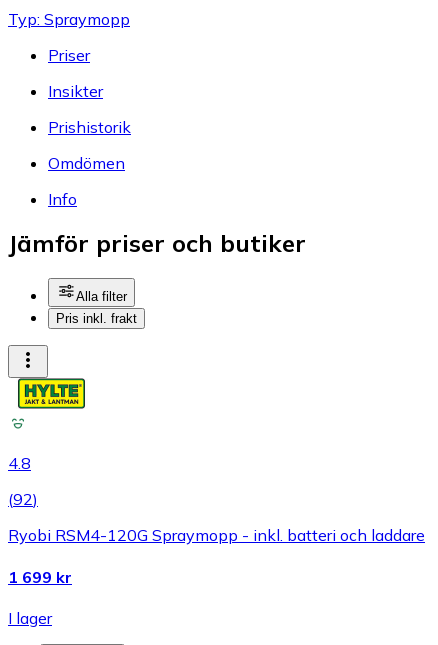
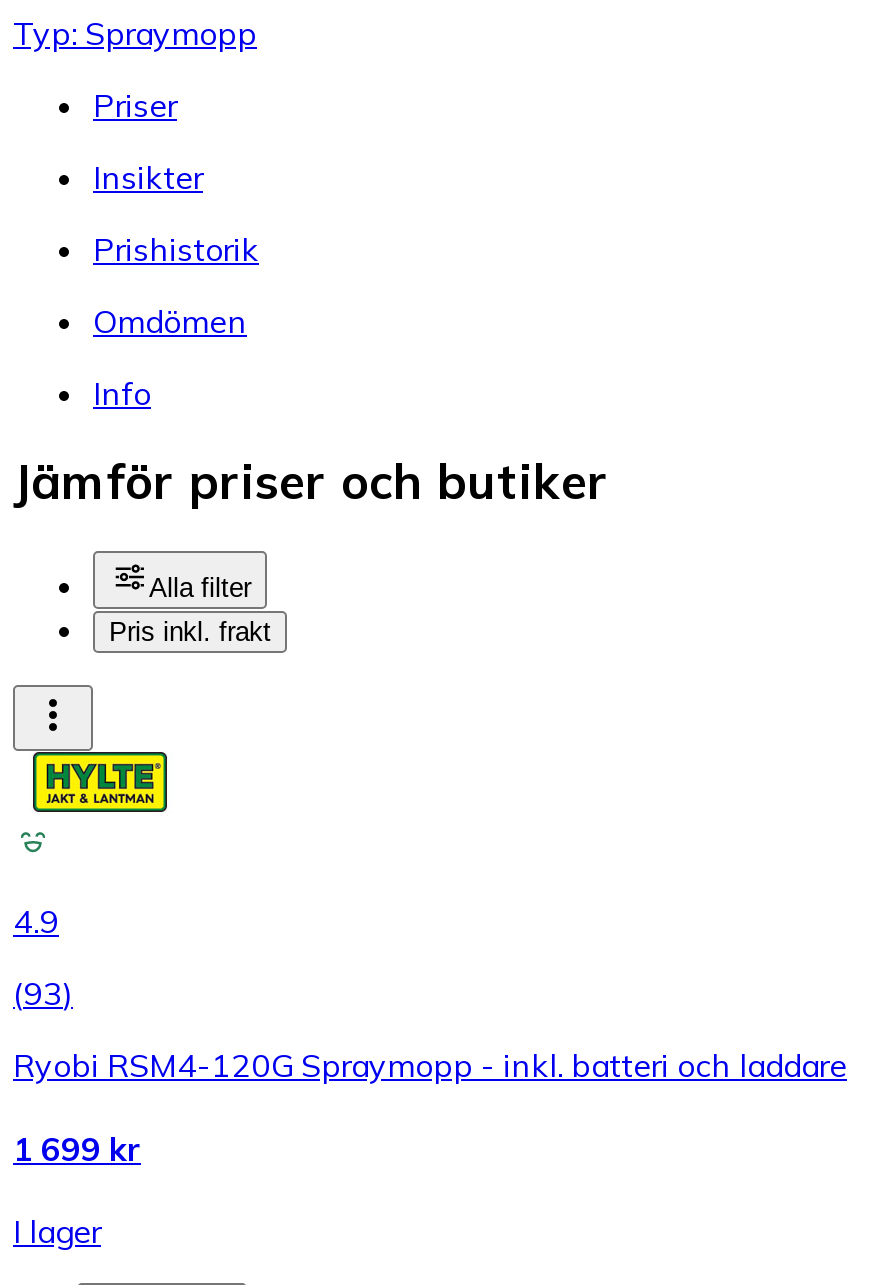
[8,453,31,473] 4.8 -> [13,902,59,942] 4.9
[8,489,38,509] (92) -> [13,974,73,1014] (93)

